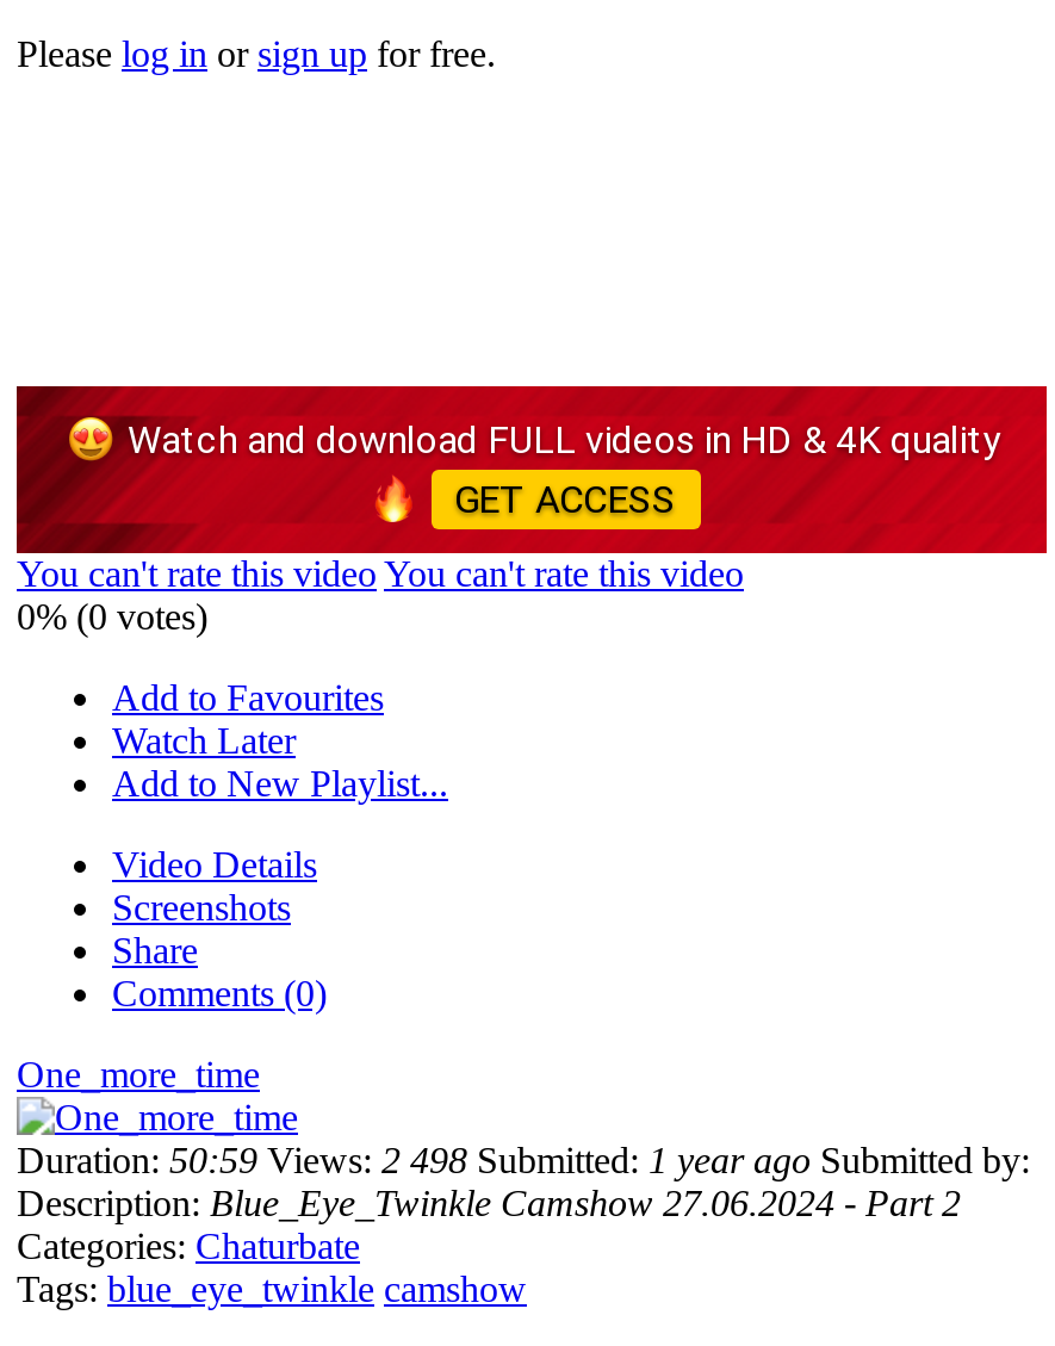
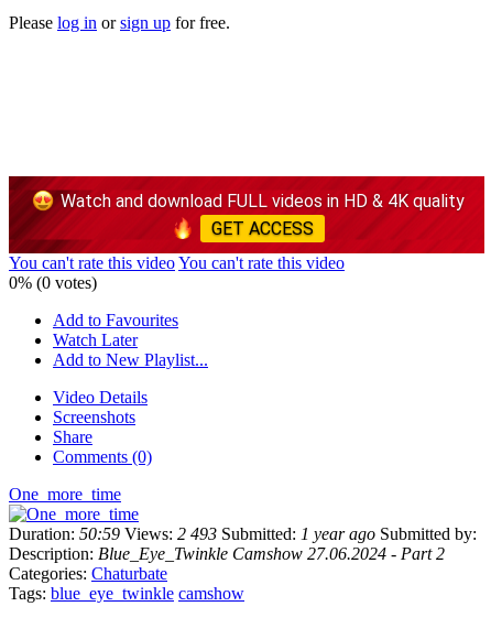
[17,1140,1030,1181] Duration: 50:59 Views: 2 498 Submitted: 1 year ago Submitted by: -> [9,525,477,543] Duration: 50:59 Views: 2 493 Submitted: 1 year ago Submitted by:

